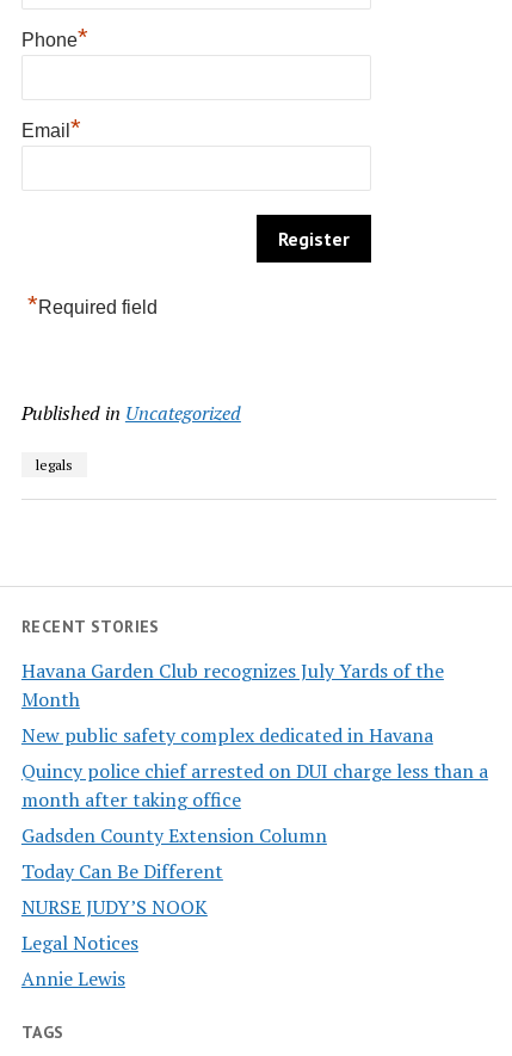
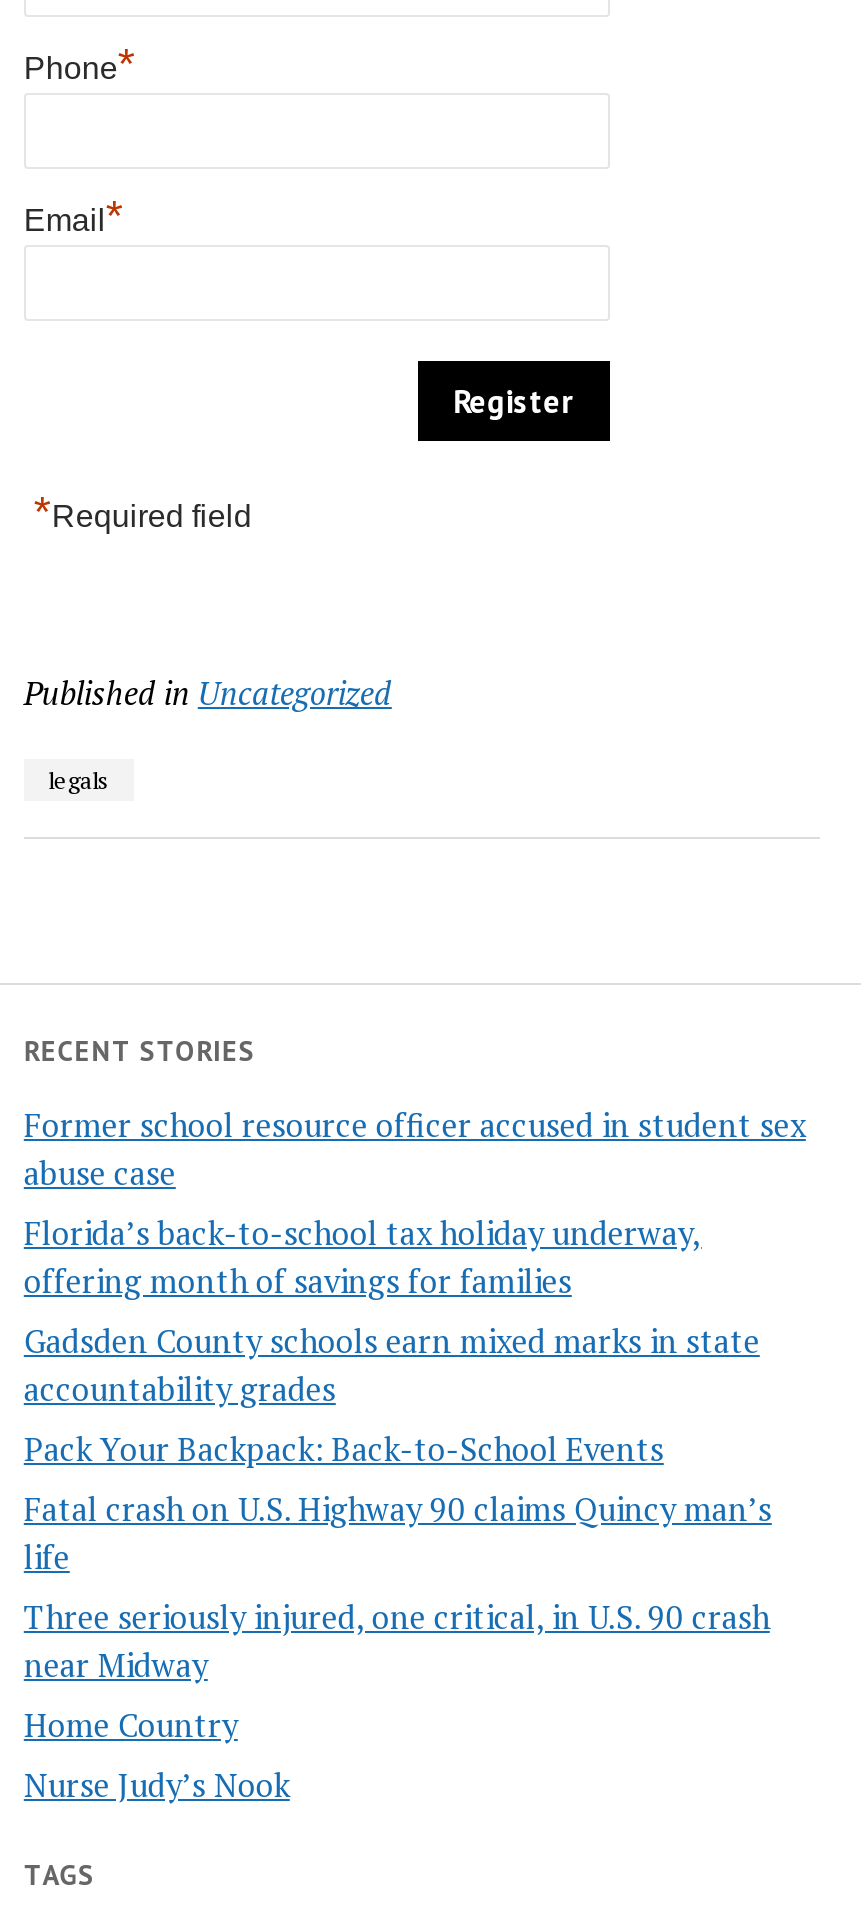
[21,657,488,991] Havana Garden Club recognizes July Yards of the | Month | New public safety complex dedicated in Havana | Quincy police chief arrested on DUI charge less than a | month after taking office | Gadsden County Extension Column | Today Can Be Different | NURSE JUDY’S NOOK | Legal Notices | Annie Lewis -> [24,1102,806,1806] Former school resource officer accused in student sex | abuse case | Florida’s back-to-school tax holiday underway, | offering month of savings for families | Gadsden County schools earn mixed marks in state | accountability grades | Pack Your Backpack: Back-to-School Events | Fatal crash on U.S. Highway 90 claims Quincy man’s | life | Three seriously injured, one critical, in U.S. 90 crash | near Midway | Home Country | Nurse Judy’s Nook

